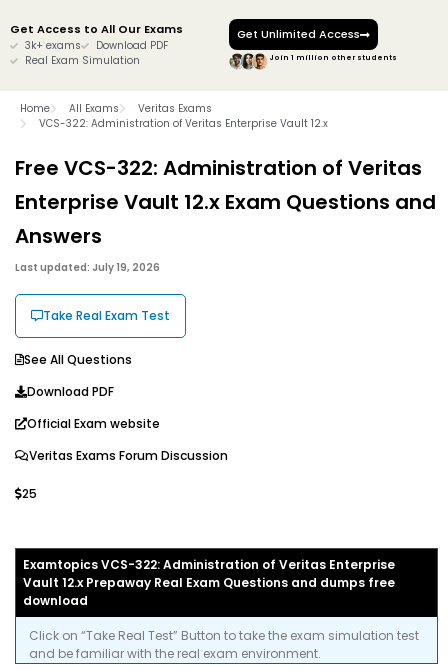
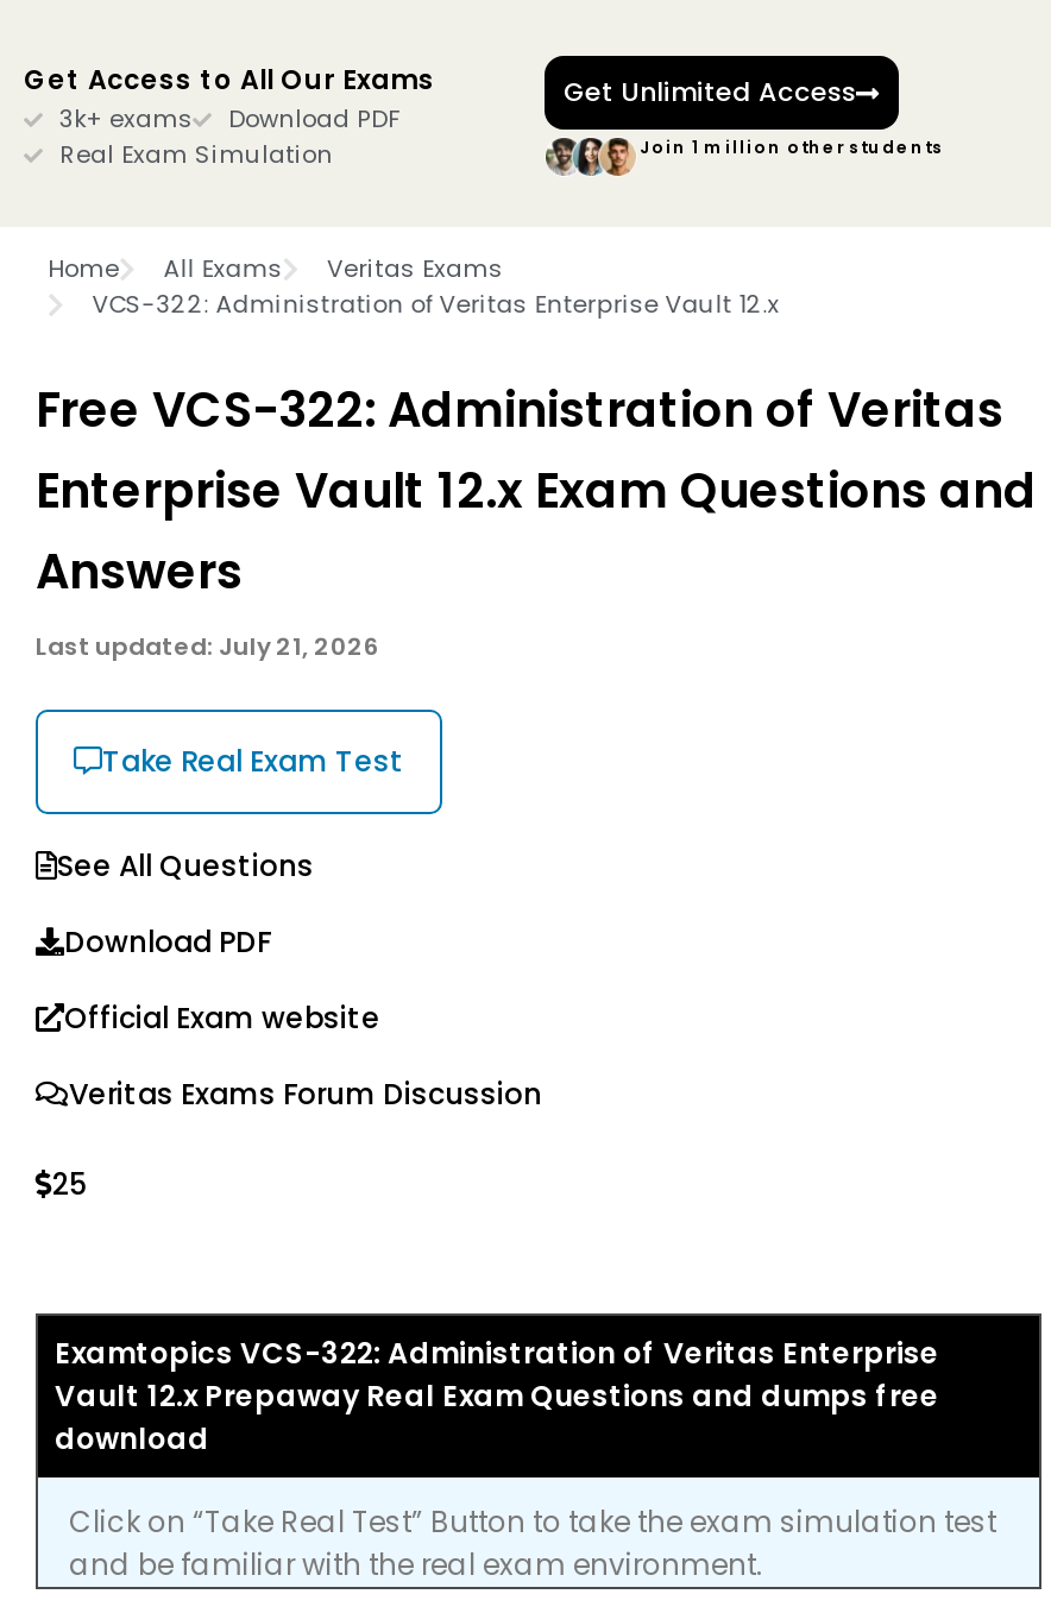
[15,260,160,275] Last updated: July 19, 2026 -> [36,629,380,665] Last updated: July 21, 2026

